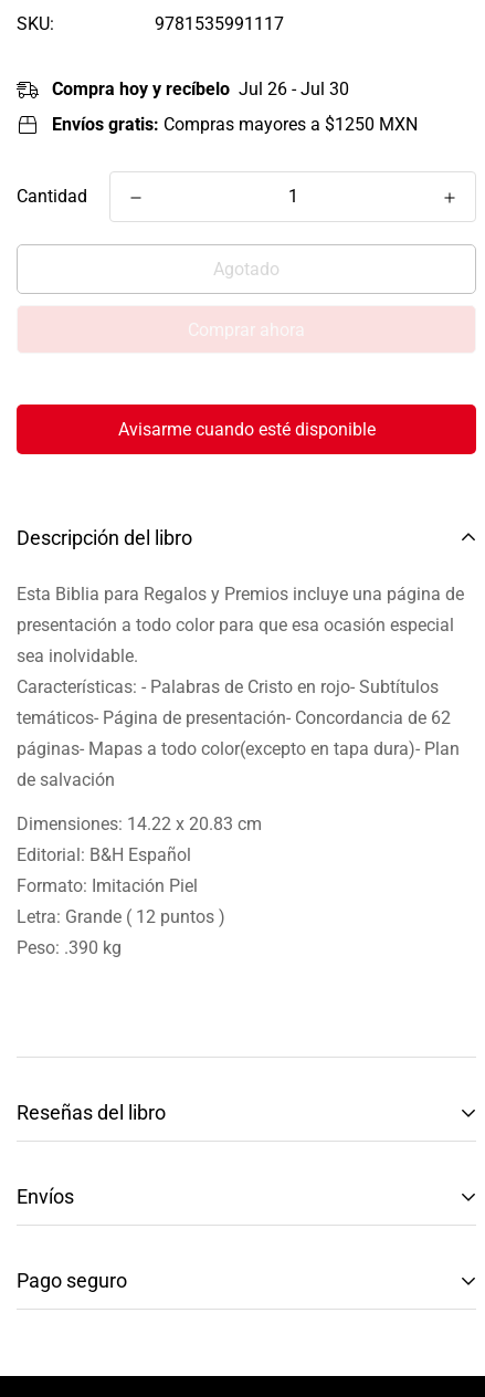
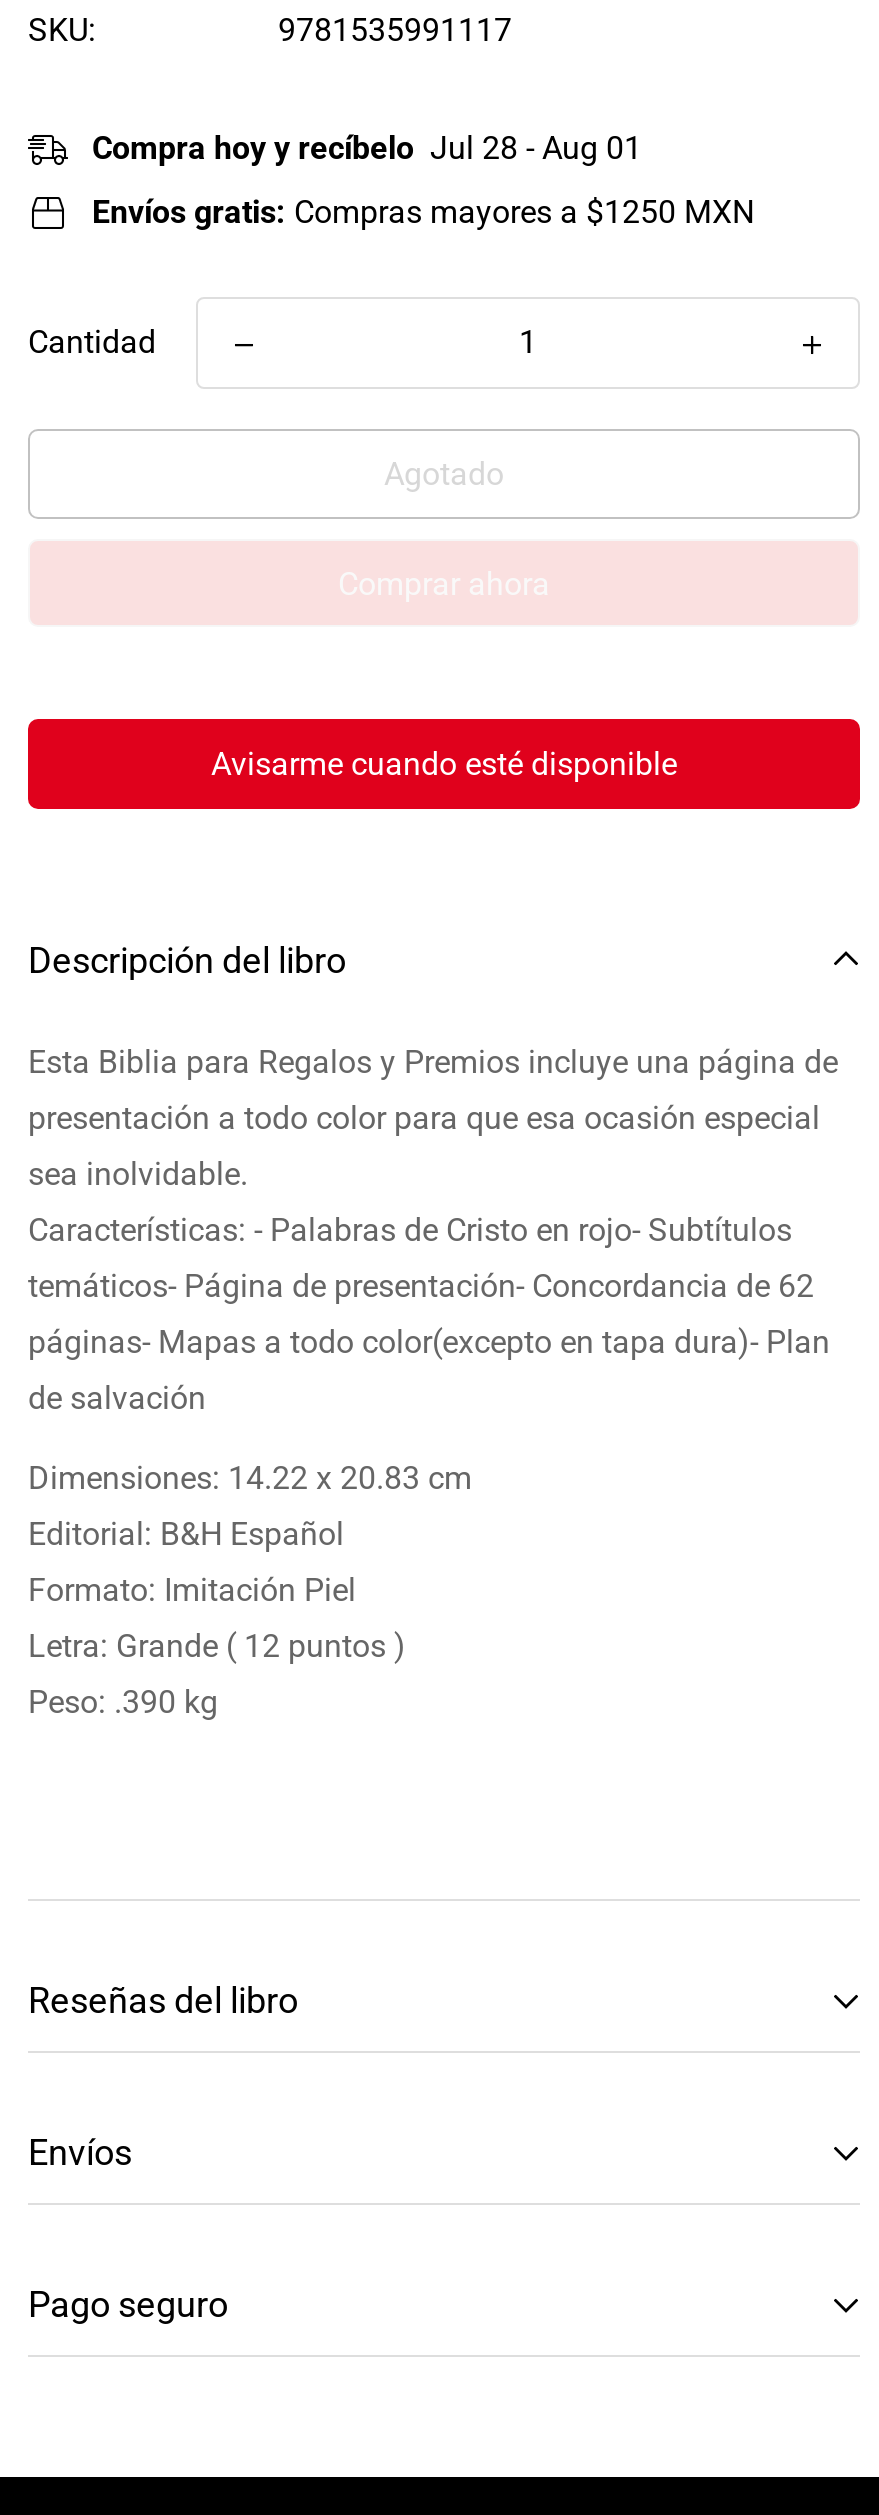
[52,78,349,99] Compra hoy y recíbelo Jul 26 - Jul 30 -> [92,129,642,167] Compra hoy y recíbelo Jul 28 - Aug 01

